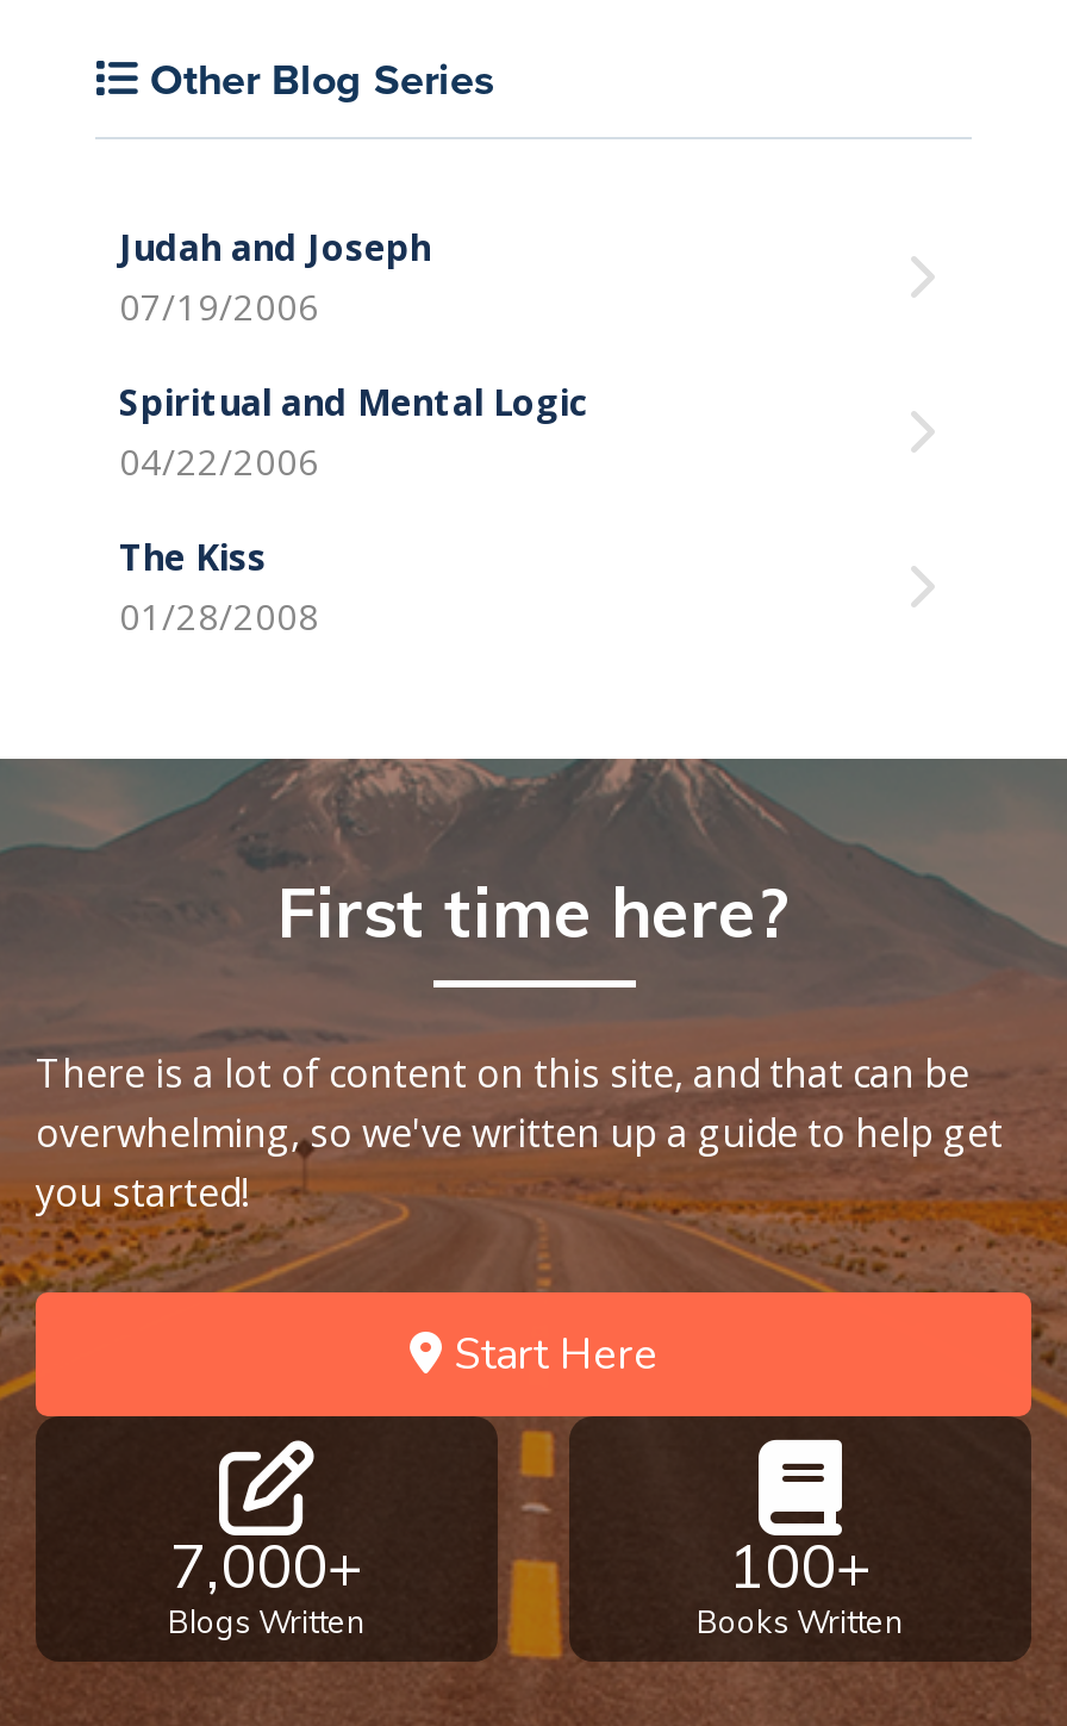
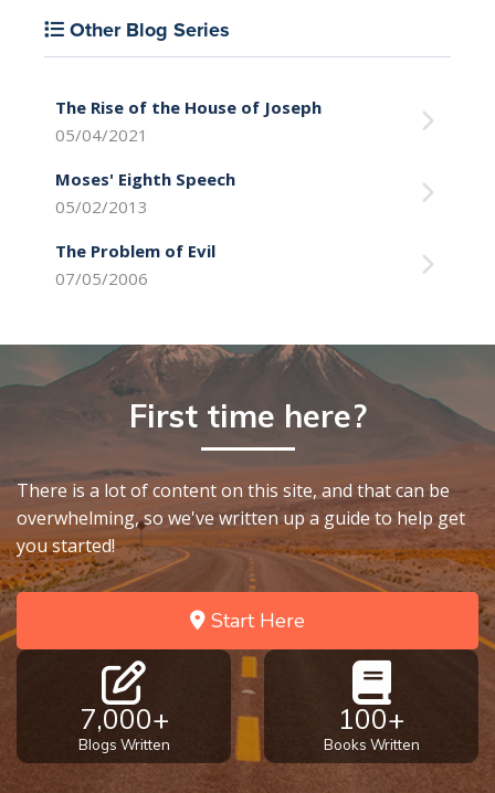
[119,223,431,330] Judah and Joseph | 07/19/2006 -> [55,96,322,146] The Rise of the House of Joseph | 05/04/2021
[119,378,588,485] Spiritual and Mental Logic | 04/22/2006 -> [55,168,235,218] Moses' Eighth Speech | 05/02/2013
[119,532,319,640] The Kiss | 01/28/2008 -> [55,240,215,289] The Problem of Evil | 07/05/2006

